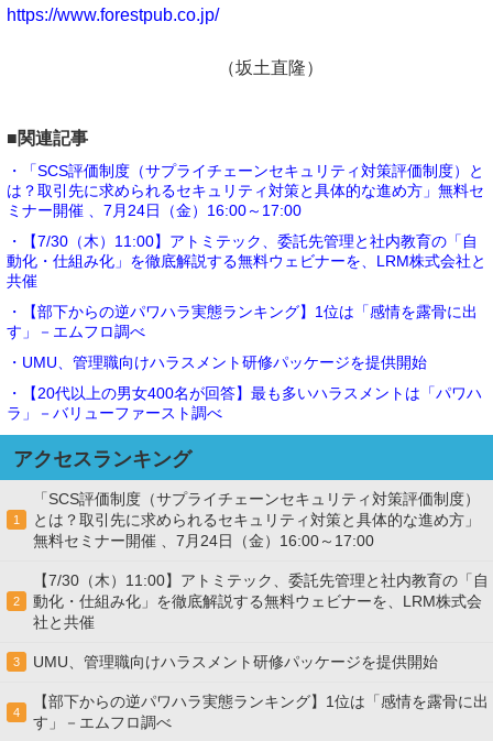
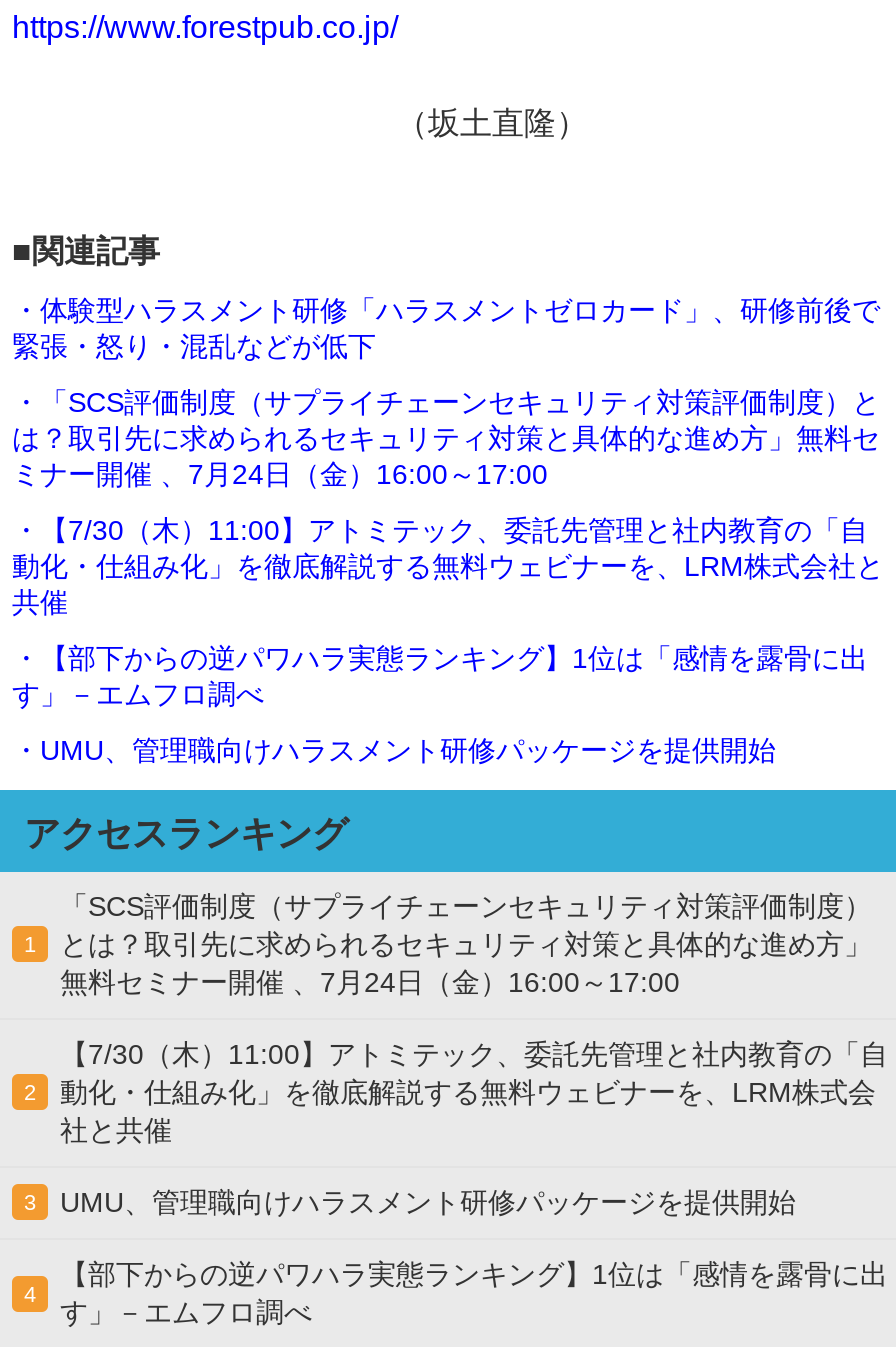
none -> [12,293,880,361] ・体験型ハラスメント研修「ハラスメントゼロカード」、研修前後で | 緊張・怒り・混乱などが低下
moved [7,161,486,371] -> [12,385,884,765]: ・「SCS評価制度（サプライチェーンセキュリティ対策評価制度）と | は？取引先に求められるセキュリティ対策と具体的な進め方」無料セ | ミナー開催 、7月24日（金）16:00～17:00 | ... | す」－エムフロ調べ | ・UMU、管理職向けハラスメント研修パッケージを提供開始
[7,384,482,421] ・【20代以上の男女400名が回答】最も多いハラスメントは「パワハ | ラ」－バリューファースト調べ -> none

